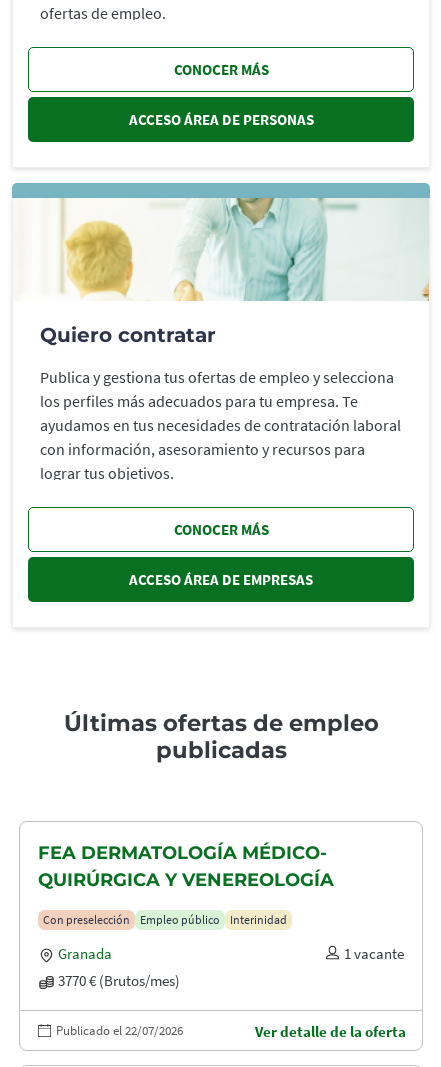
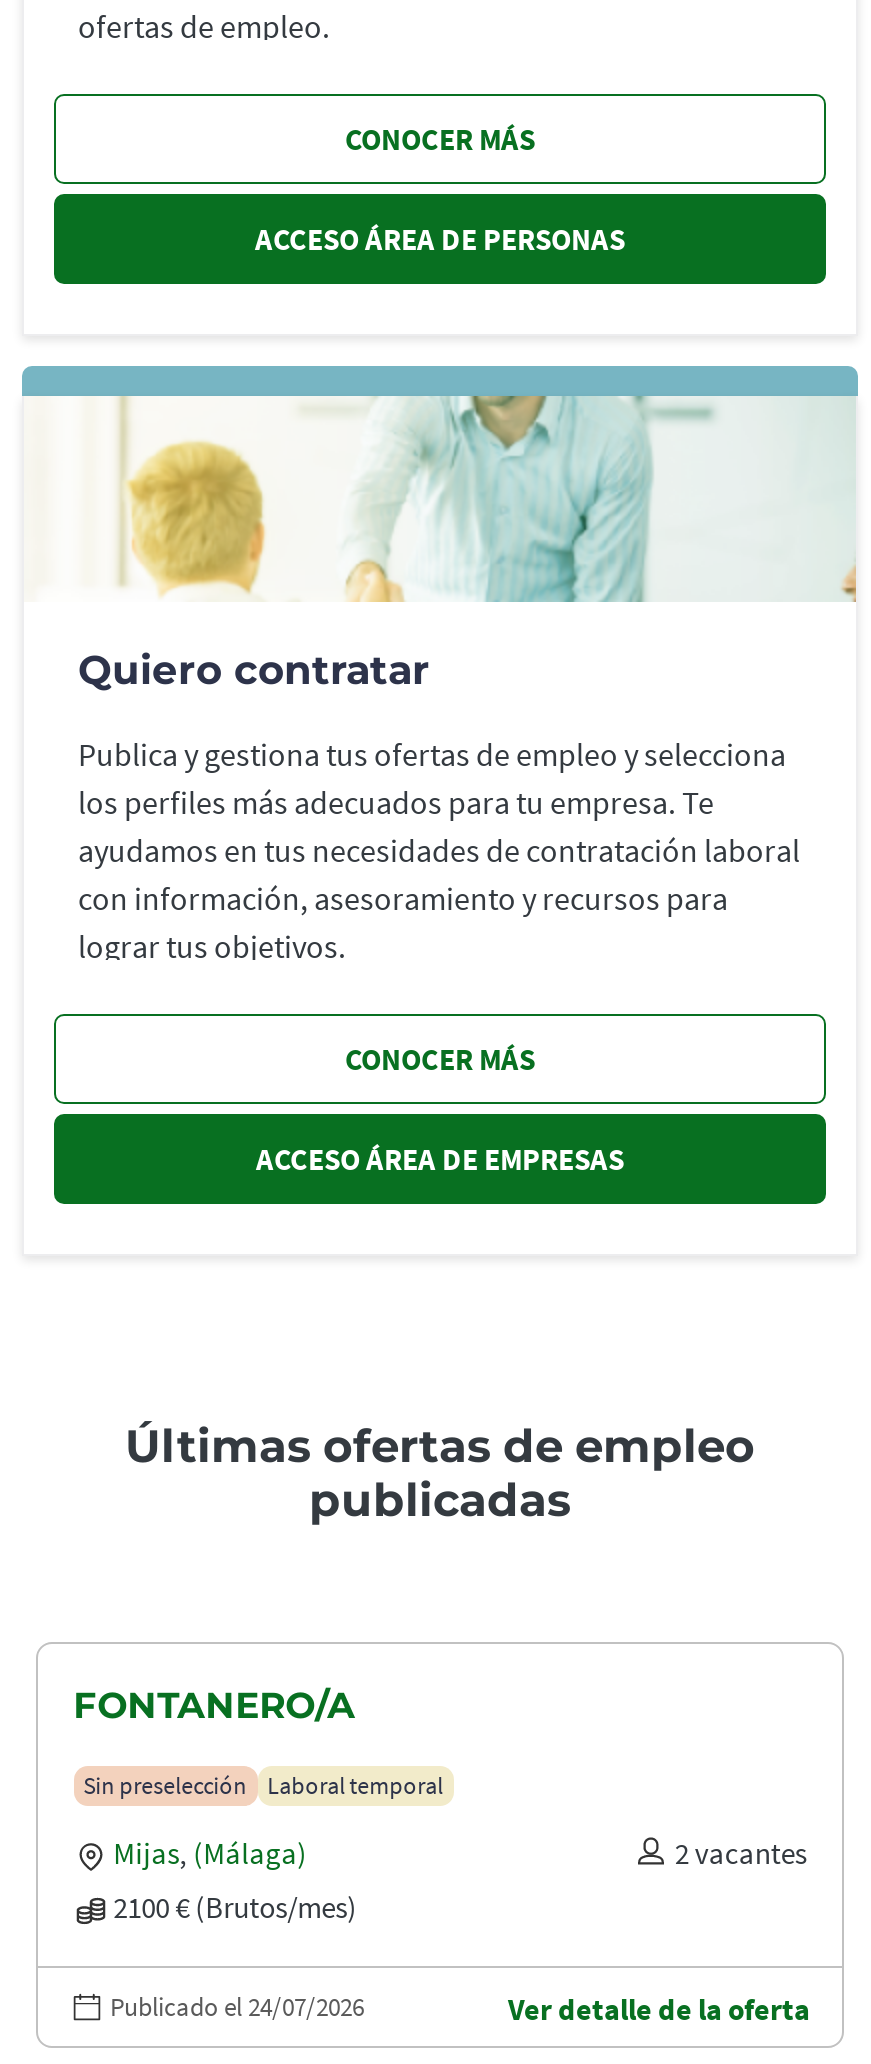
[38,842,334,891] FEA DERMATOLOGÍA MÉDICO- | QUIRÚRGICA Y VENEREOLOGÍA -> [73,1683,355,1727] FONTANERO/A
[43,912,287,927] Con preselección | Empleo público | Interinidad -> [83,1769,443,1799] Sin preselección | Laboral temporal
[58,944,404,990] Granada | 1 vacante | 3770 € (Brutos/mes) -> [113,1833,807,1925] Mijas, (Málaga) | 2 vacantes | 2100 € (Brutos/mes)
[56,1022,183,1039] Publicado el 22/07/2026 -> [110,1989,364,2023] Publicado el 24/07/2026

